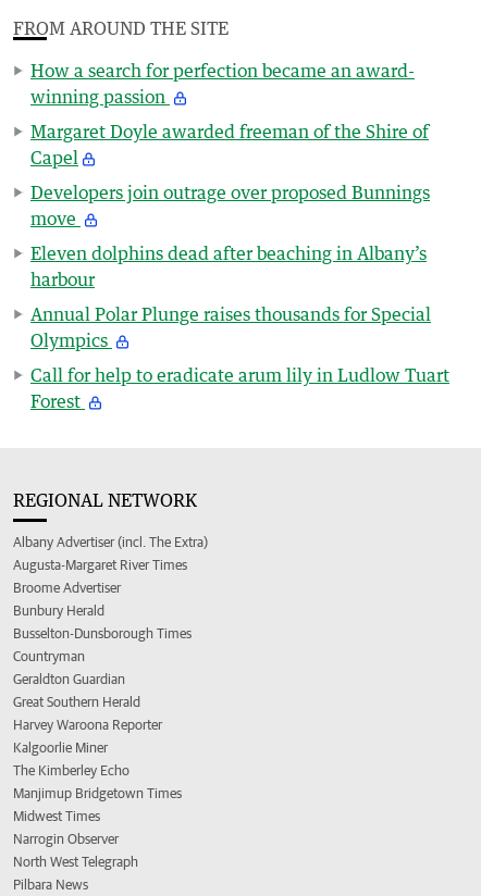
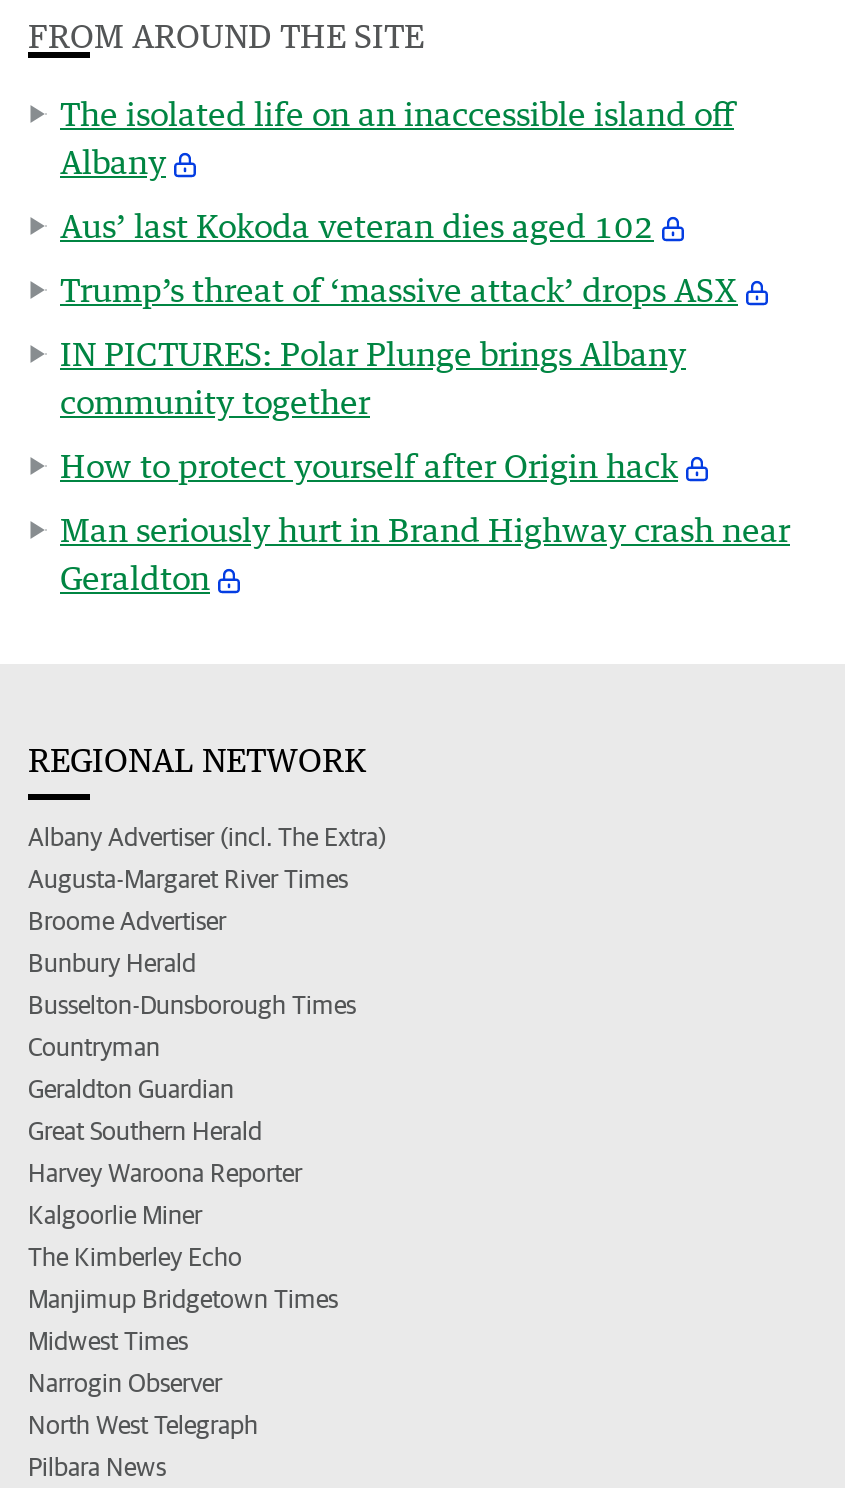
[30,60,415,108] How a search for perfection became an award- | winning passion -> [60,94,734,182] The isolated life on an inaccessible island off | Albany
[30,121,429,169] Margaret Doyle awarded freeman of the Shire of | Capel -> [60,206,654,246] Aus’ last Kokoda veteran dies aged 102
[30,182,430,230] Developers join outrage over proposed Bunnings | move -> [60,270,738,310] Trump’s threat of ‘massive attack’ drops ASX
[30,243,427,291] Eleven dolphins dead after beaching in Albany’s | harbour -> [60,334,686,422] IN PICTURES: Polar Plunge brings Albany | community together
[30,304,431,351] Annual Polar Plunge raises thousands for Special | Olympics -> [60,446,678,486] How to protect yourself after Origin hack
[30,364,449,412] Call for help to eradicate arum lily in Ludlow Tuart | Forest -> [60,510,790,598] Man seriously hurt in Brand Highway crash near | Geraldton

